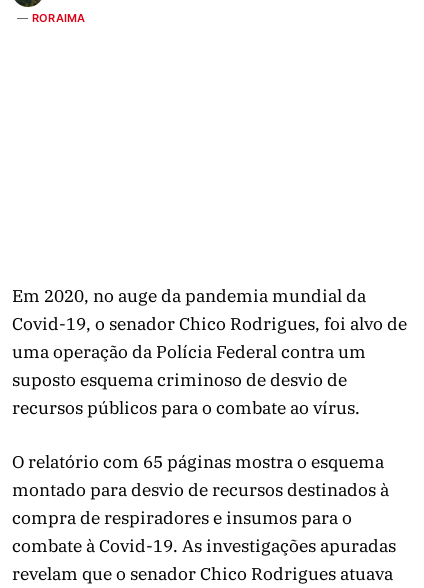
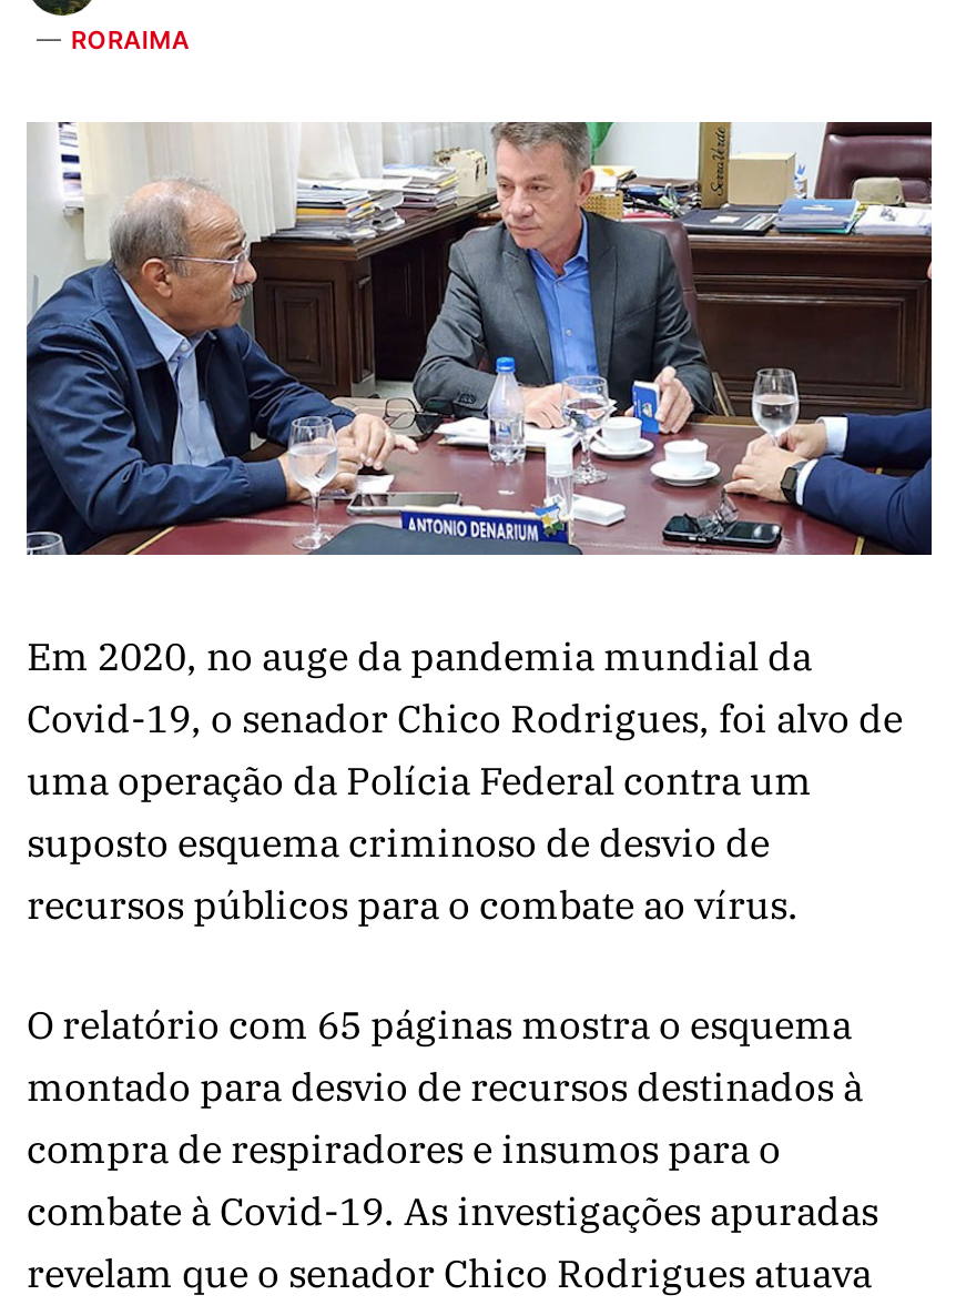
none -> [24,120,934,557] [image]

